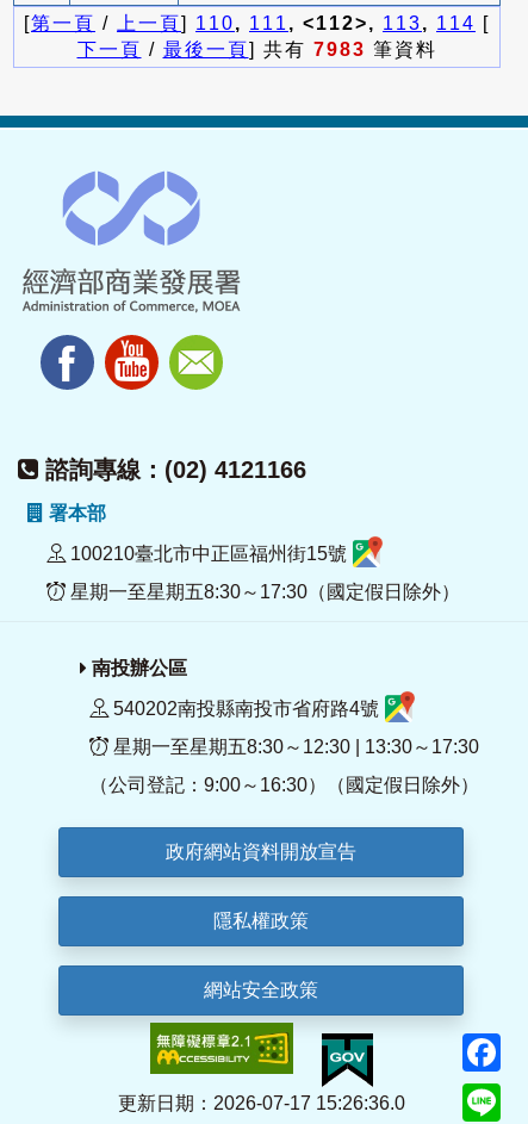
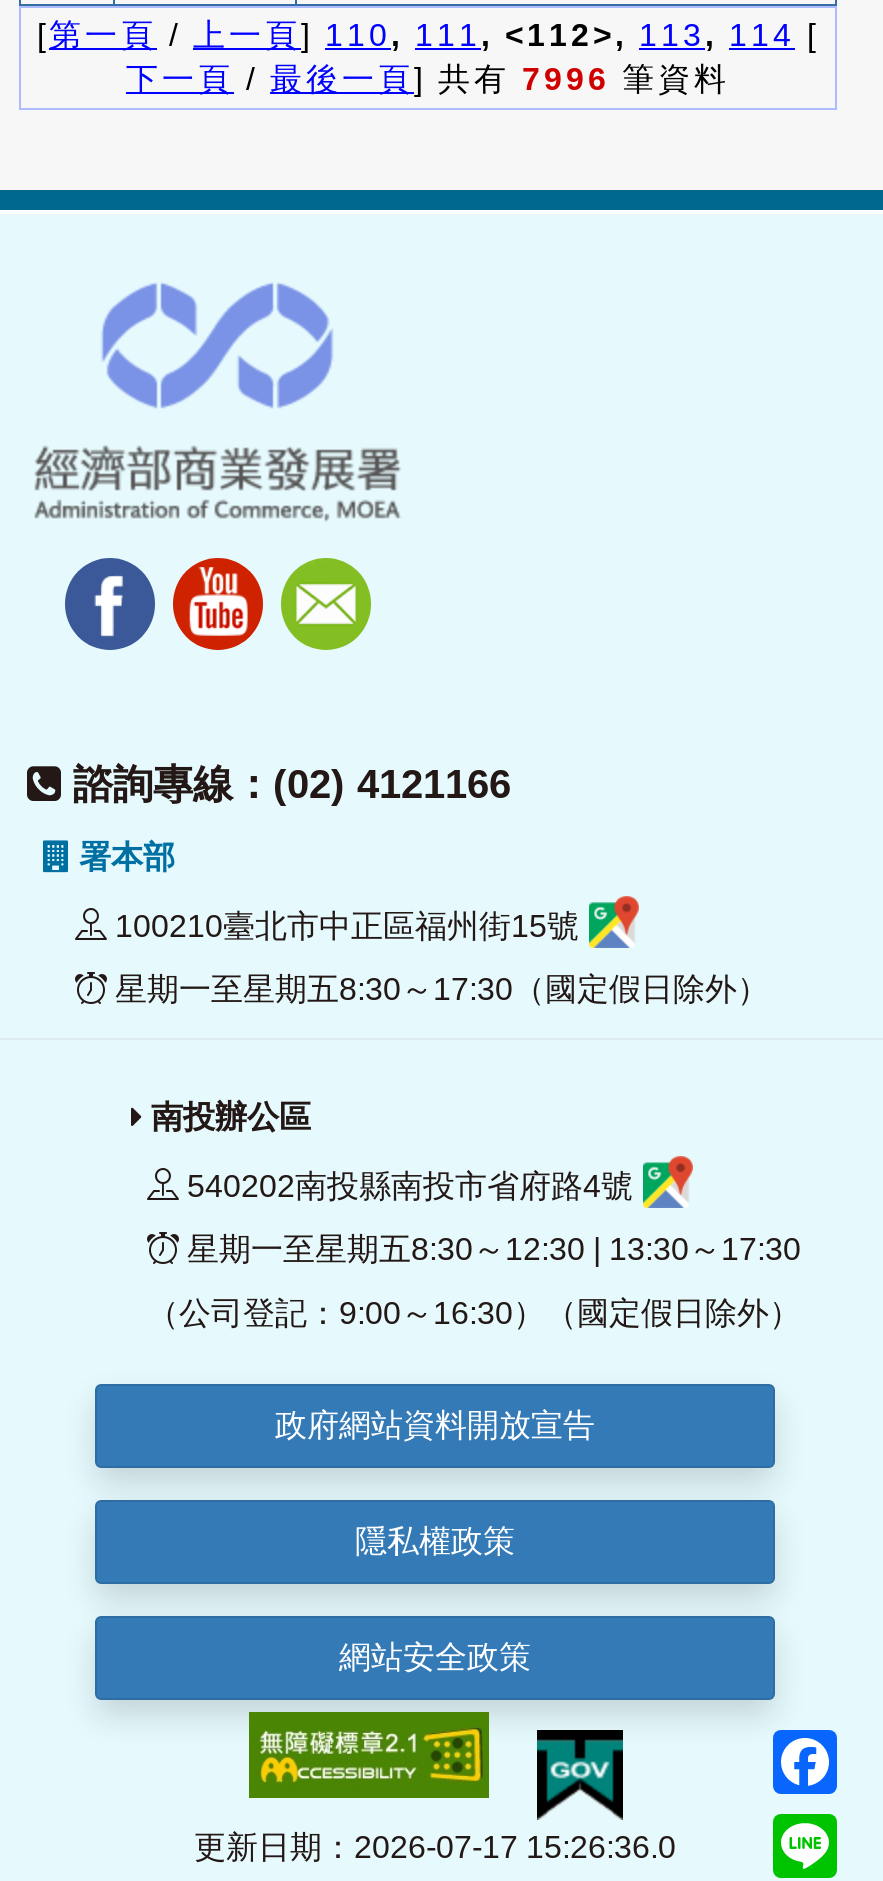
[77,39,437,59] 下一頁/最後一頁] 共有7983筆資料 -> [126,62,730,96] 下一頁/最後一頁] 共有7996筆資料

